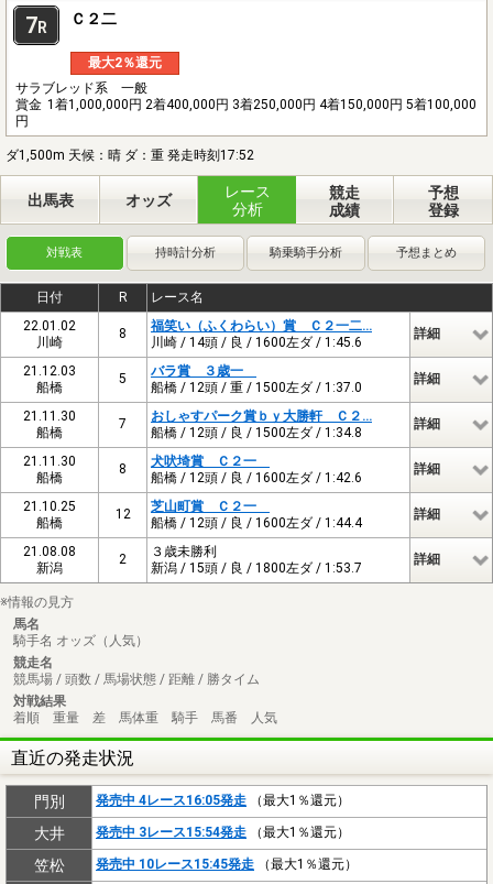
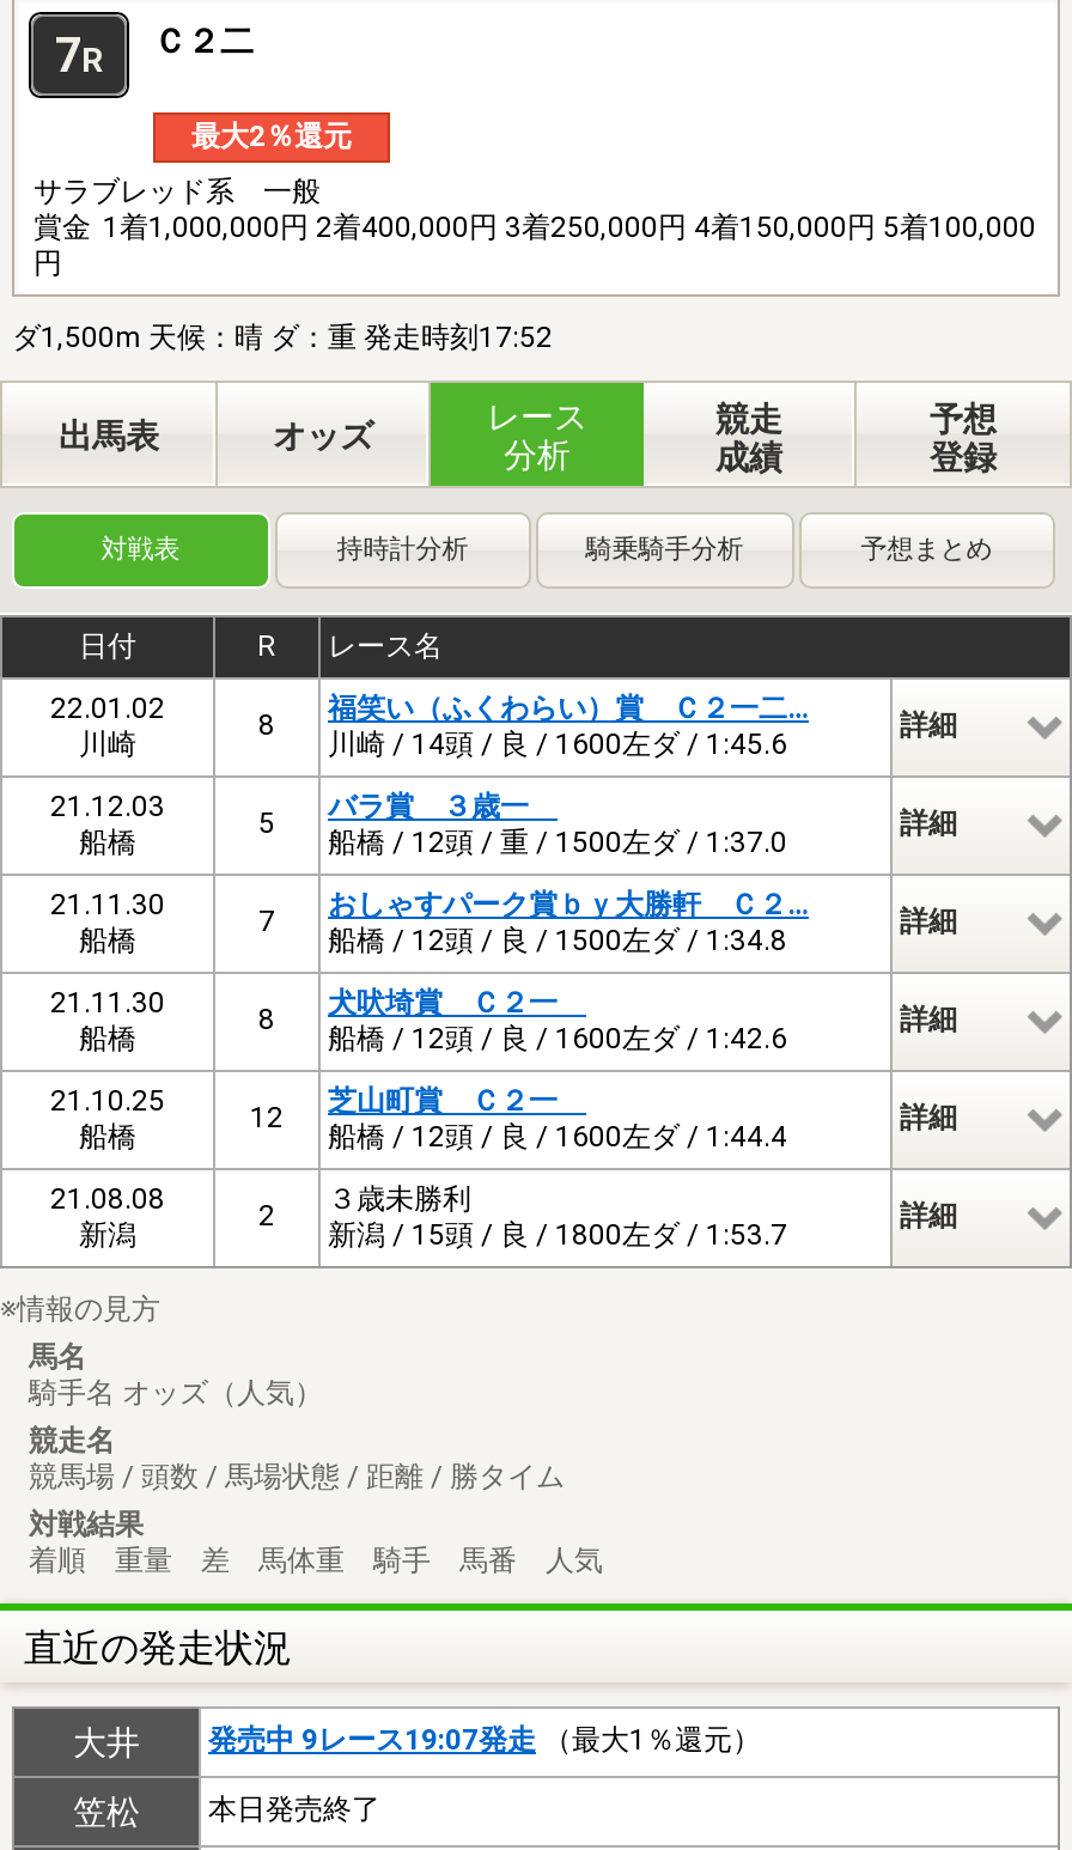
[34,792,350,810] 門別 | 発売中 4レース16:05発走（最大1％還元） -> none
[96,824,350,840] 発売中 3レース15:54発走（最大1％還元） -> [208,1723,761,1756] 発売中 9レース19:07発走（最大1％還元）
[96,856,358,872] 発売中 10レース15:45発走（最大1％還元） -> [208,1792,380,1826] 本日発売終了

